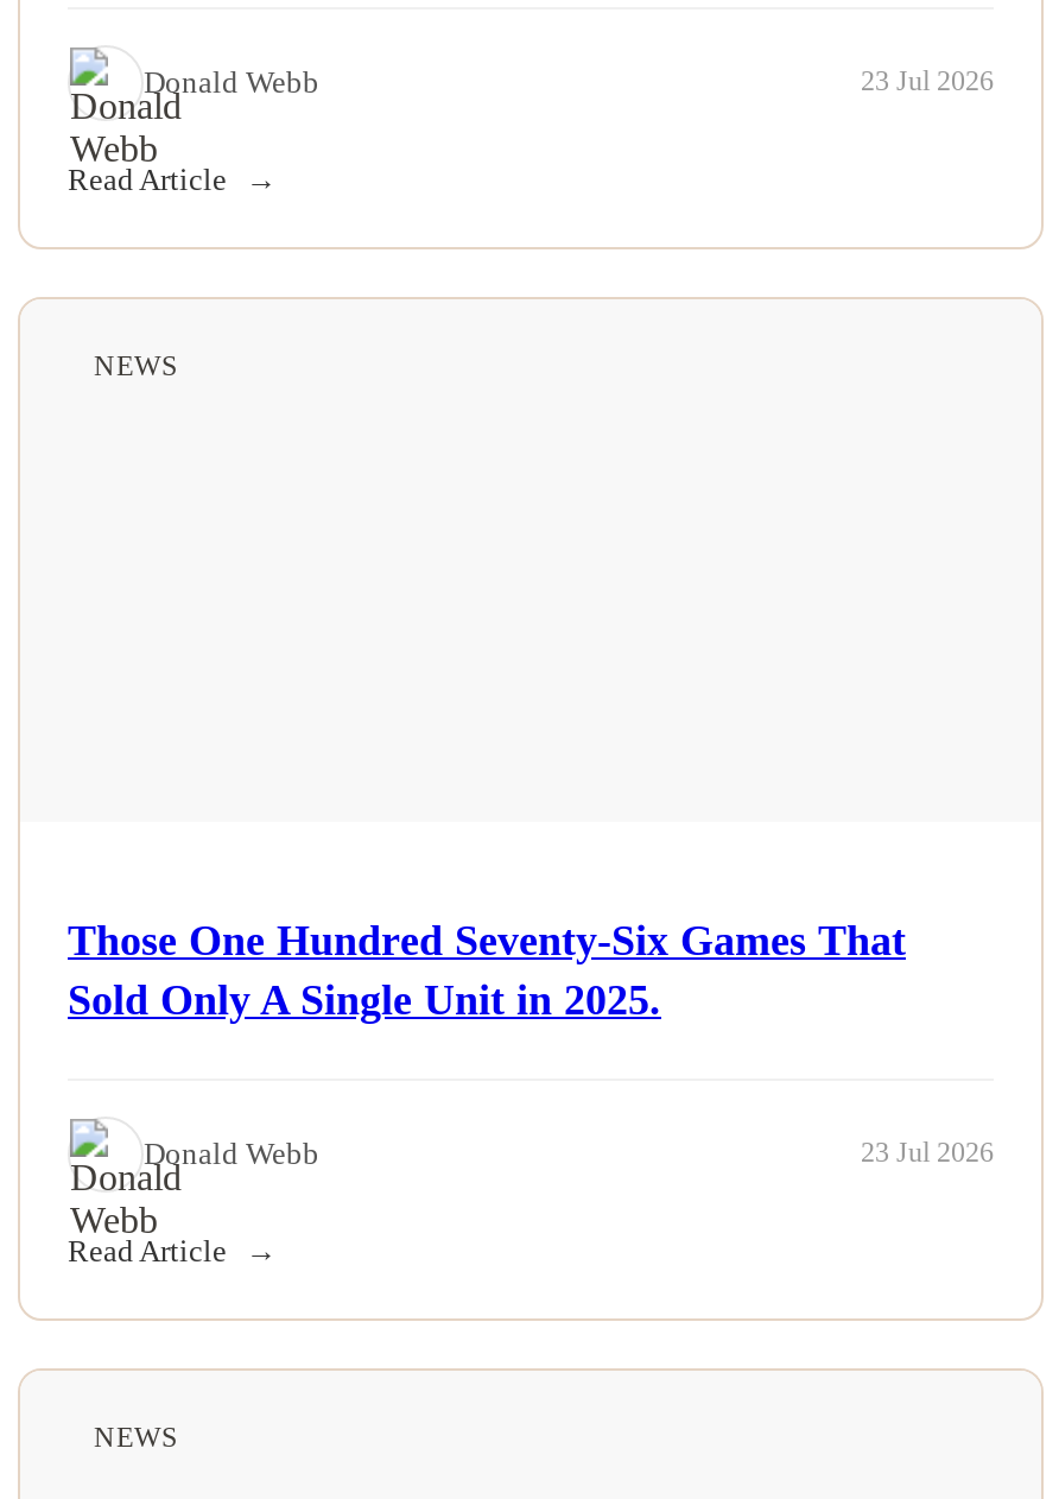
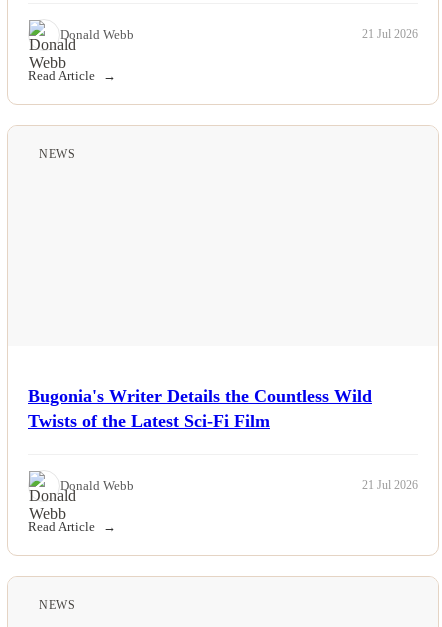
[861,64,994,98] 23 Jul 2026 -> [362,27,418,41] 21 Jul 2026
[68,916,906,1023] Those One Hundred Seventy-Six Games That | Sold Only A Single Unit in 2025. -> [28,386,372,431] Bugonia's Writer Details the Countless Wild | Twists of the Latest Sci-Fi Film
[861,1136,994,1169] 23 Jul 2026 -> [362,478,418,492] 21 Jul 2026

